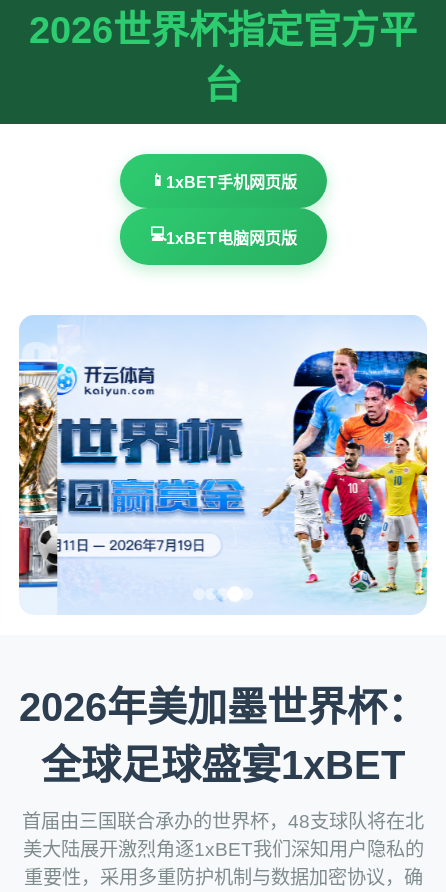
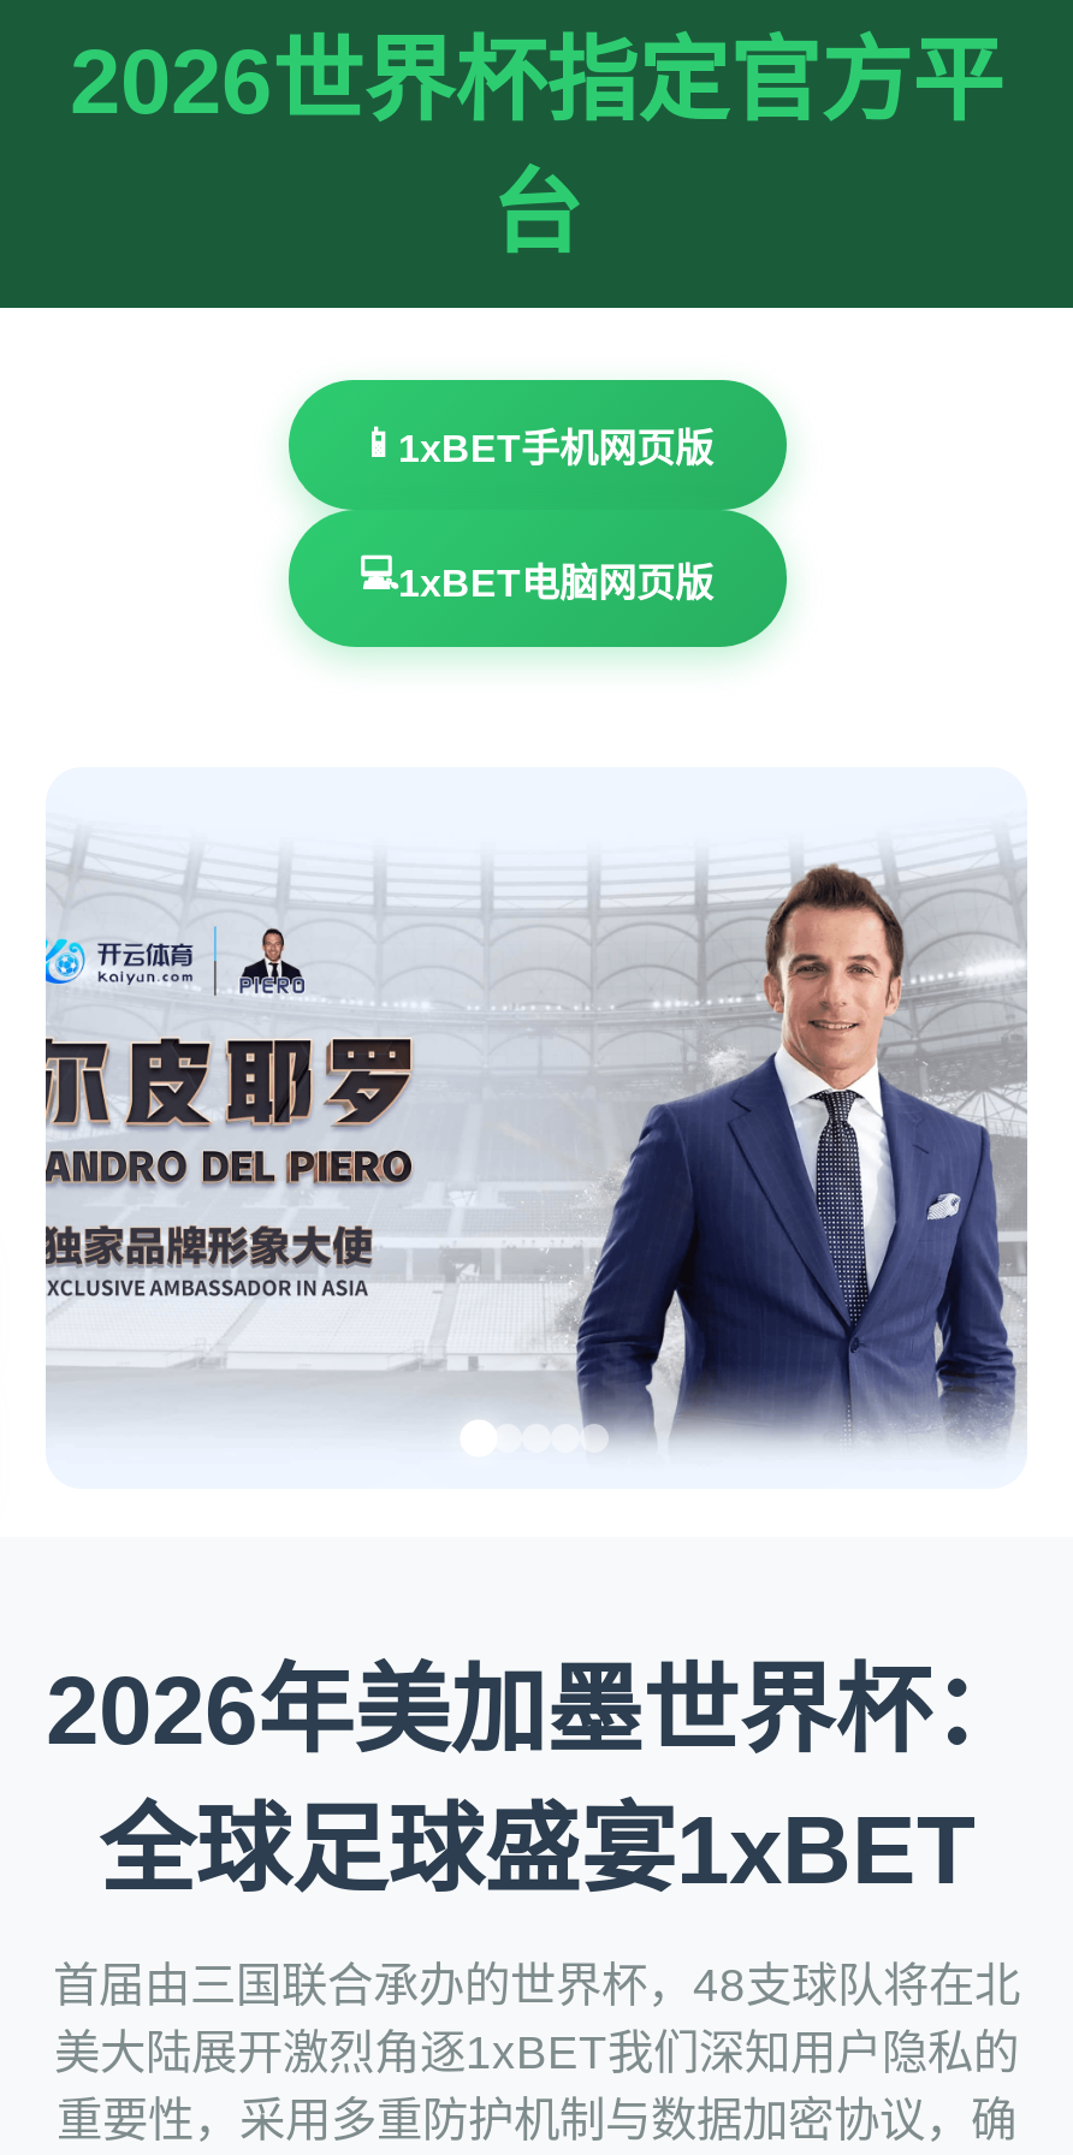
[18,315,428,611] [image] -> [43,770,1027,1479] [image]

